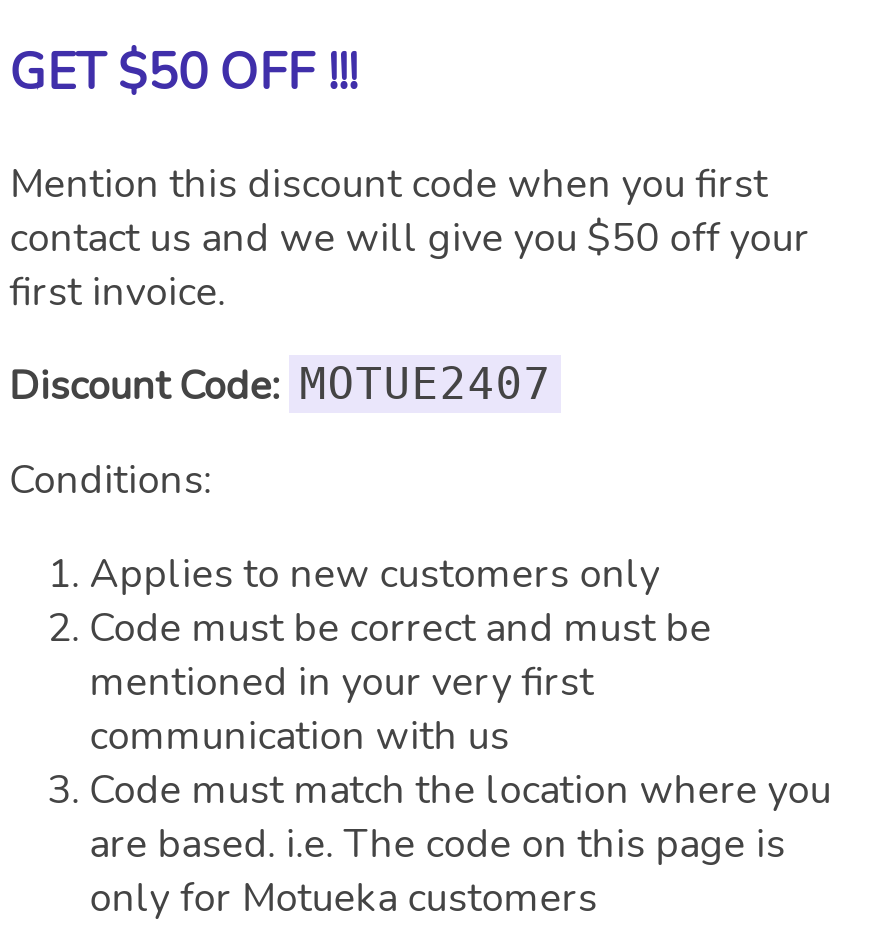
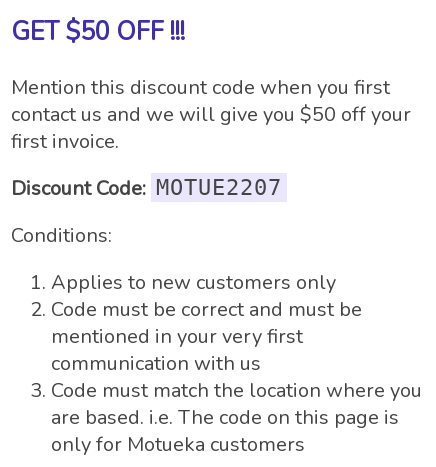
[9,358,551,412] Discount Code: MOTUE2407 -> [11,175,282,202] Discount Code: MOTUE2207

